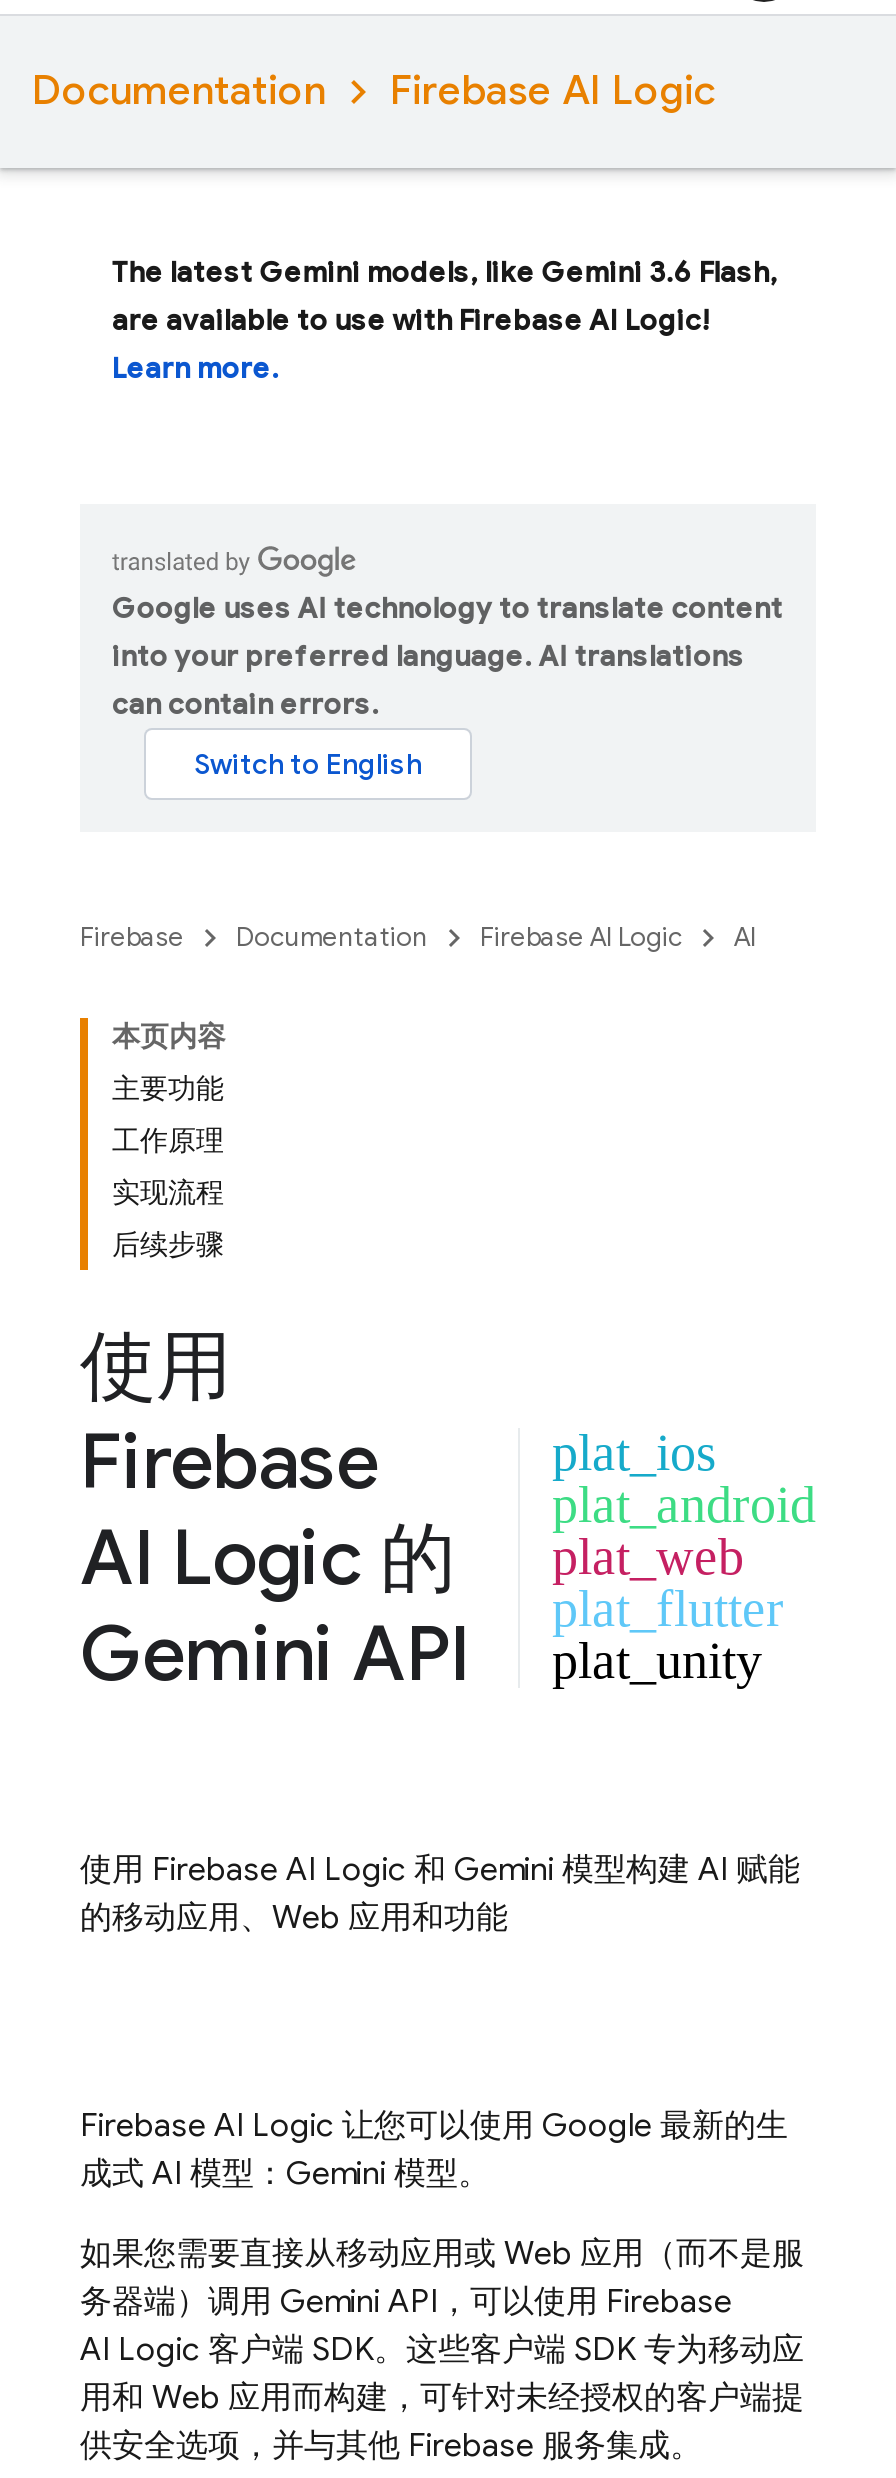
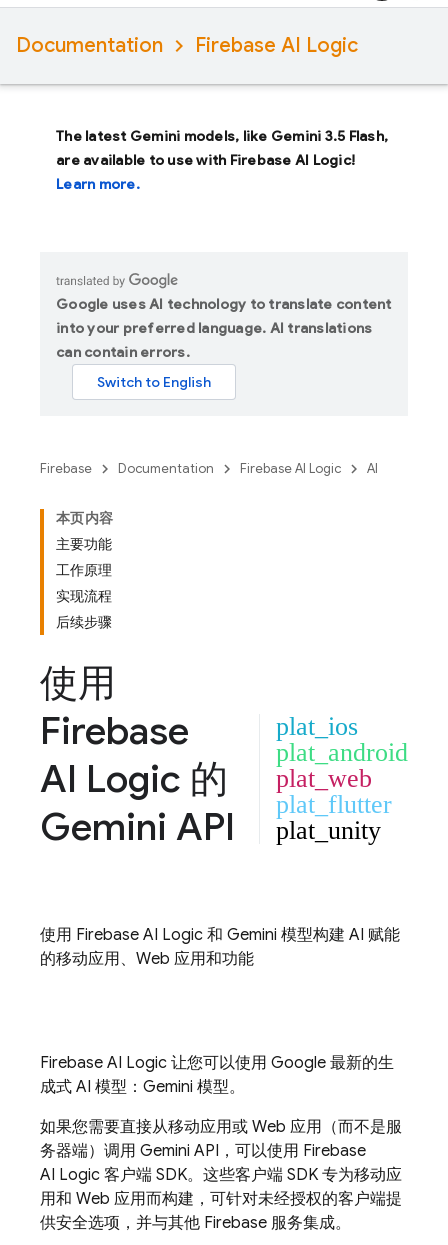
[112,254,778,290] The latest Gemini models, like Gemini 3.6 Flash, -> [56,127,388,145] The latest Gemini models, like Gemini 3.5 Flash,

